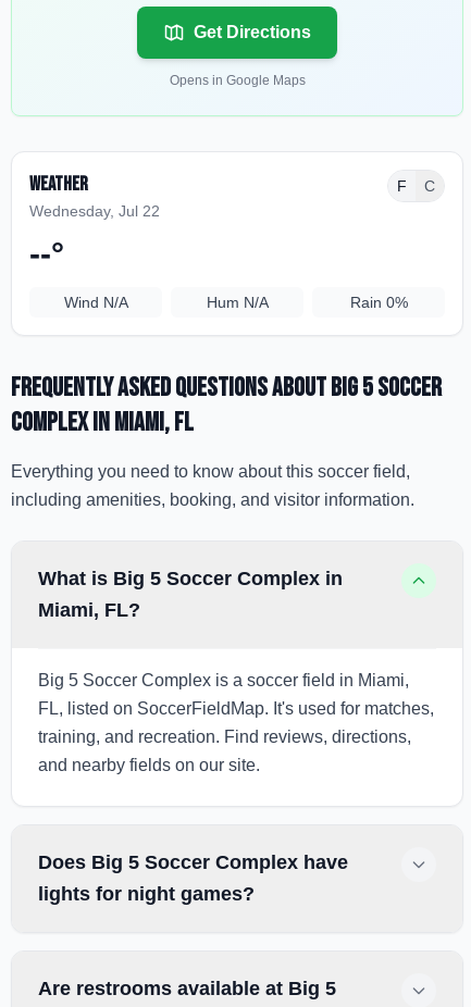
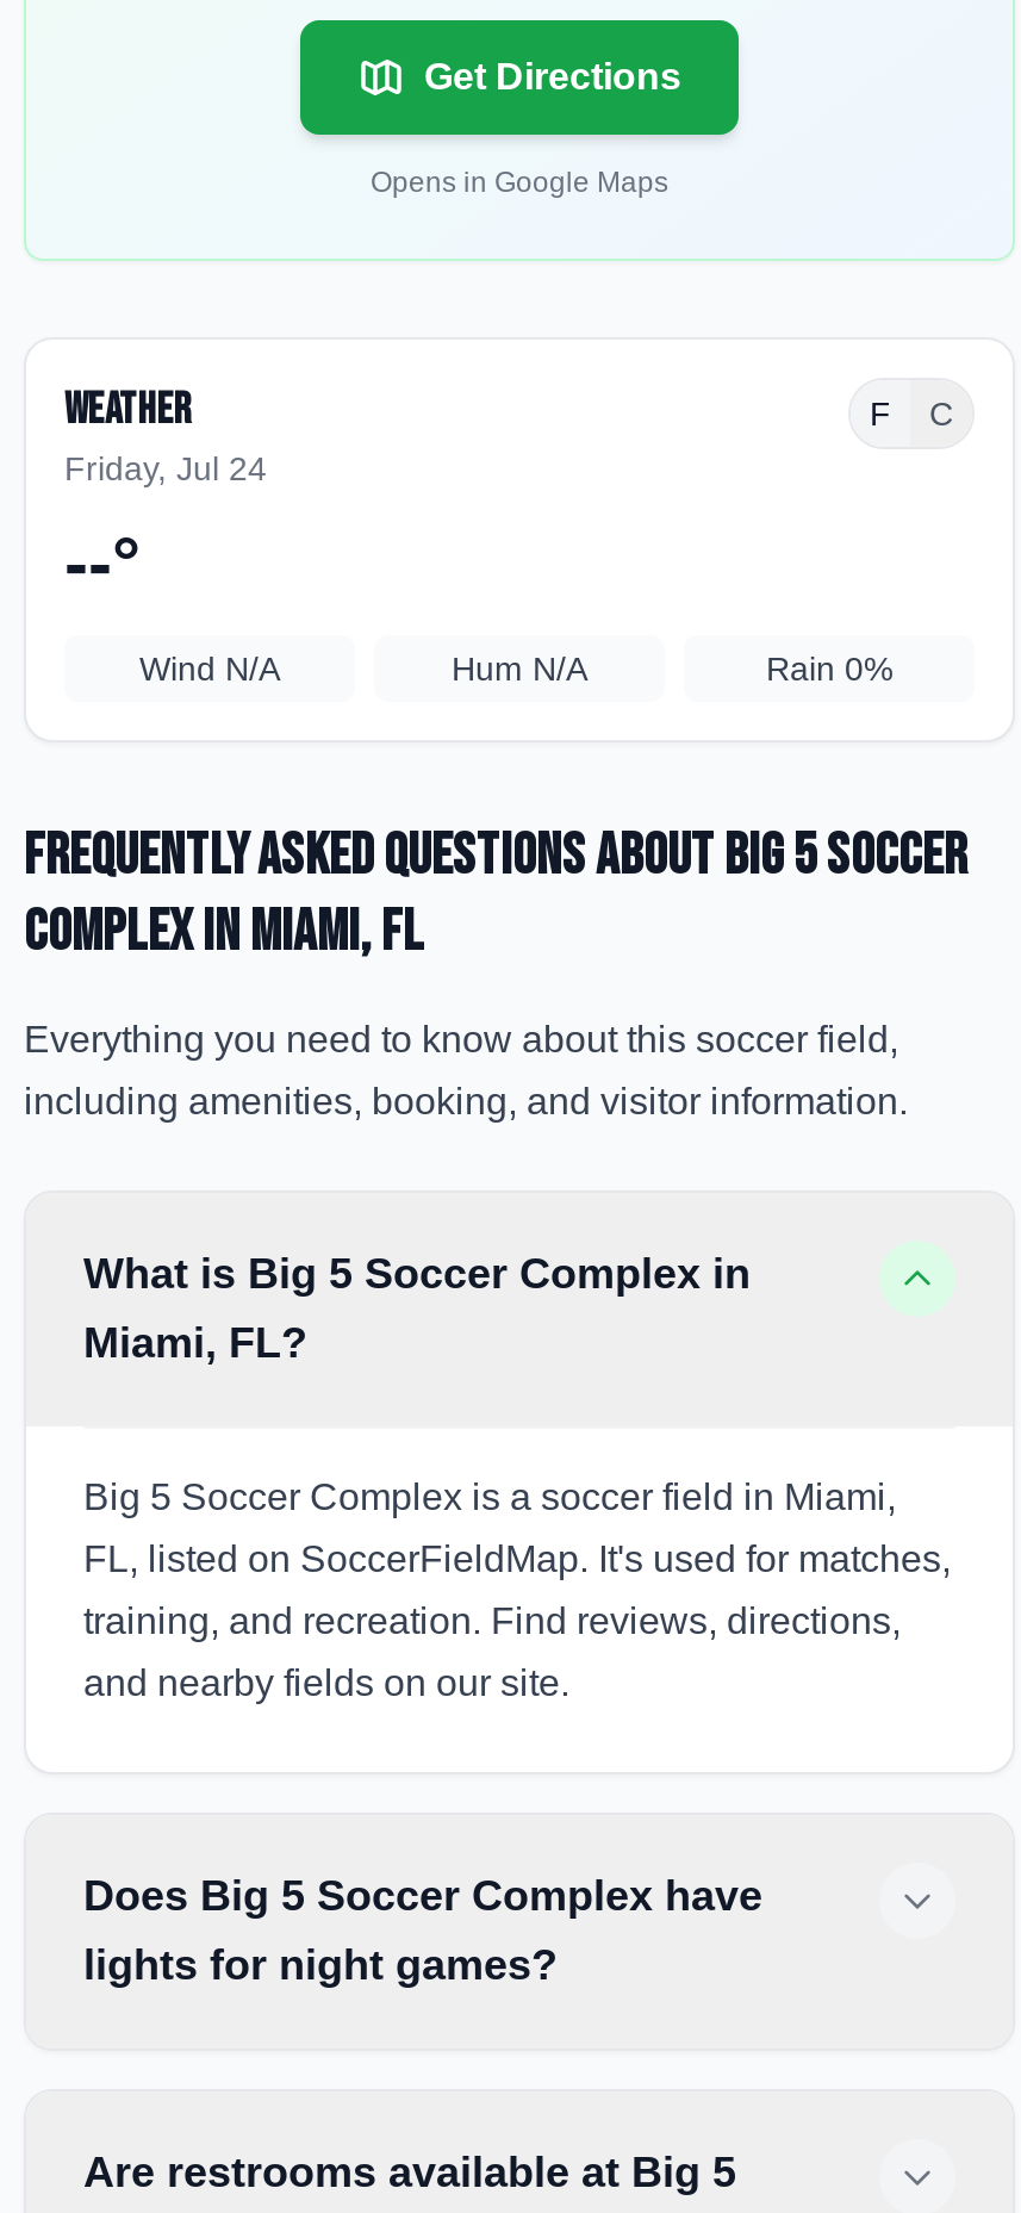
[29,202,160,220] Wednesday, Jul 22 -> [64,449,267,487] Friday, Jul 24

